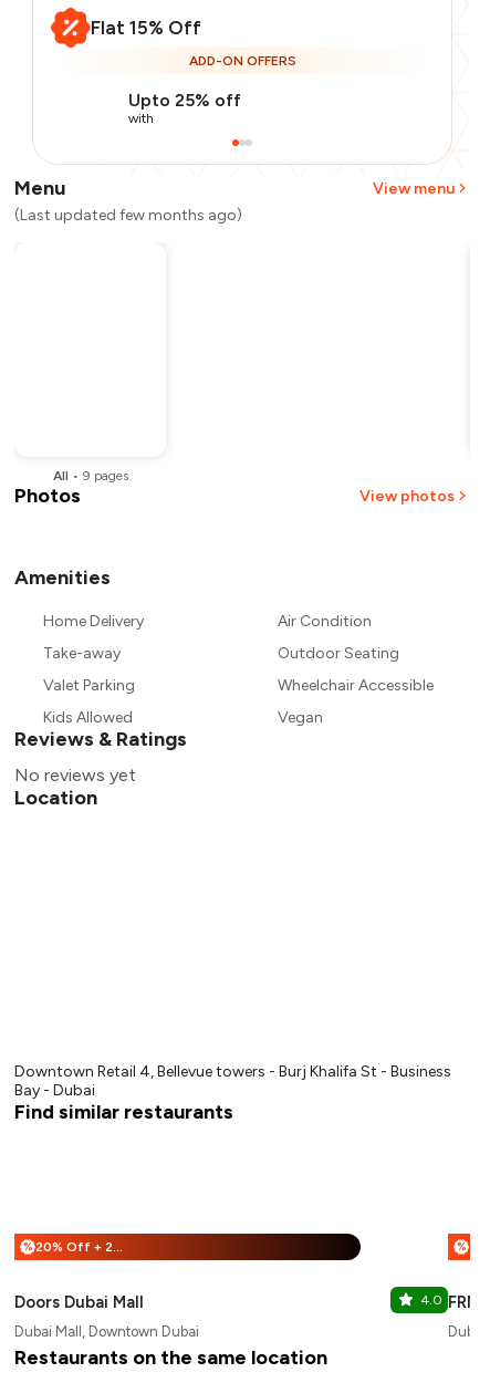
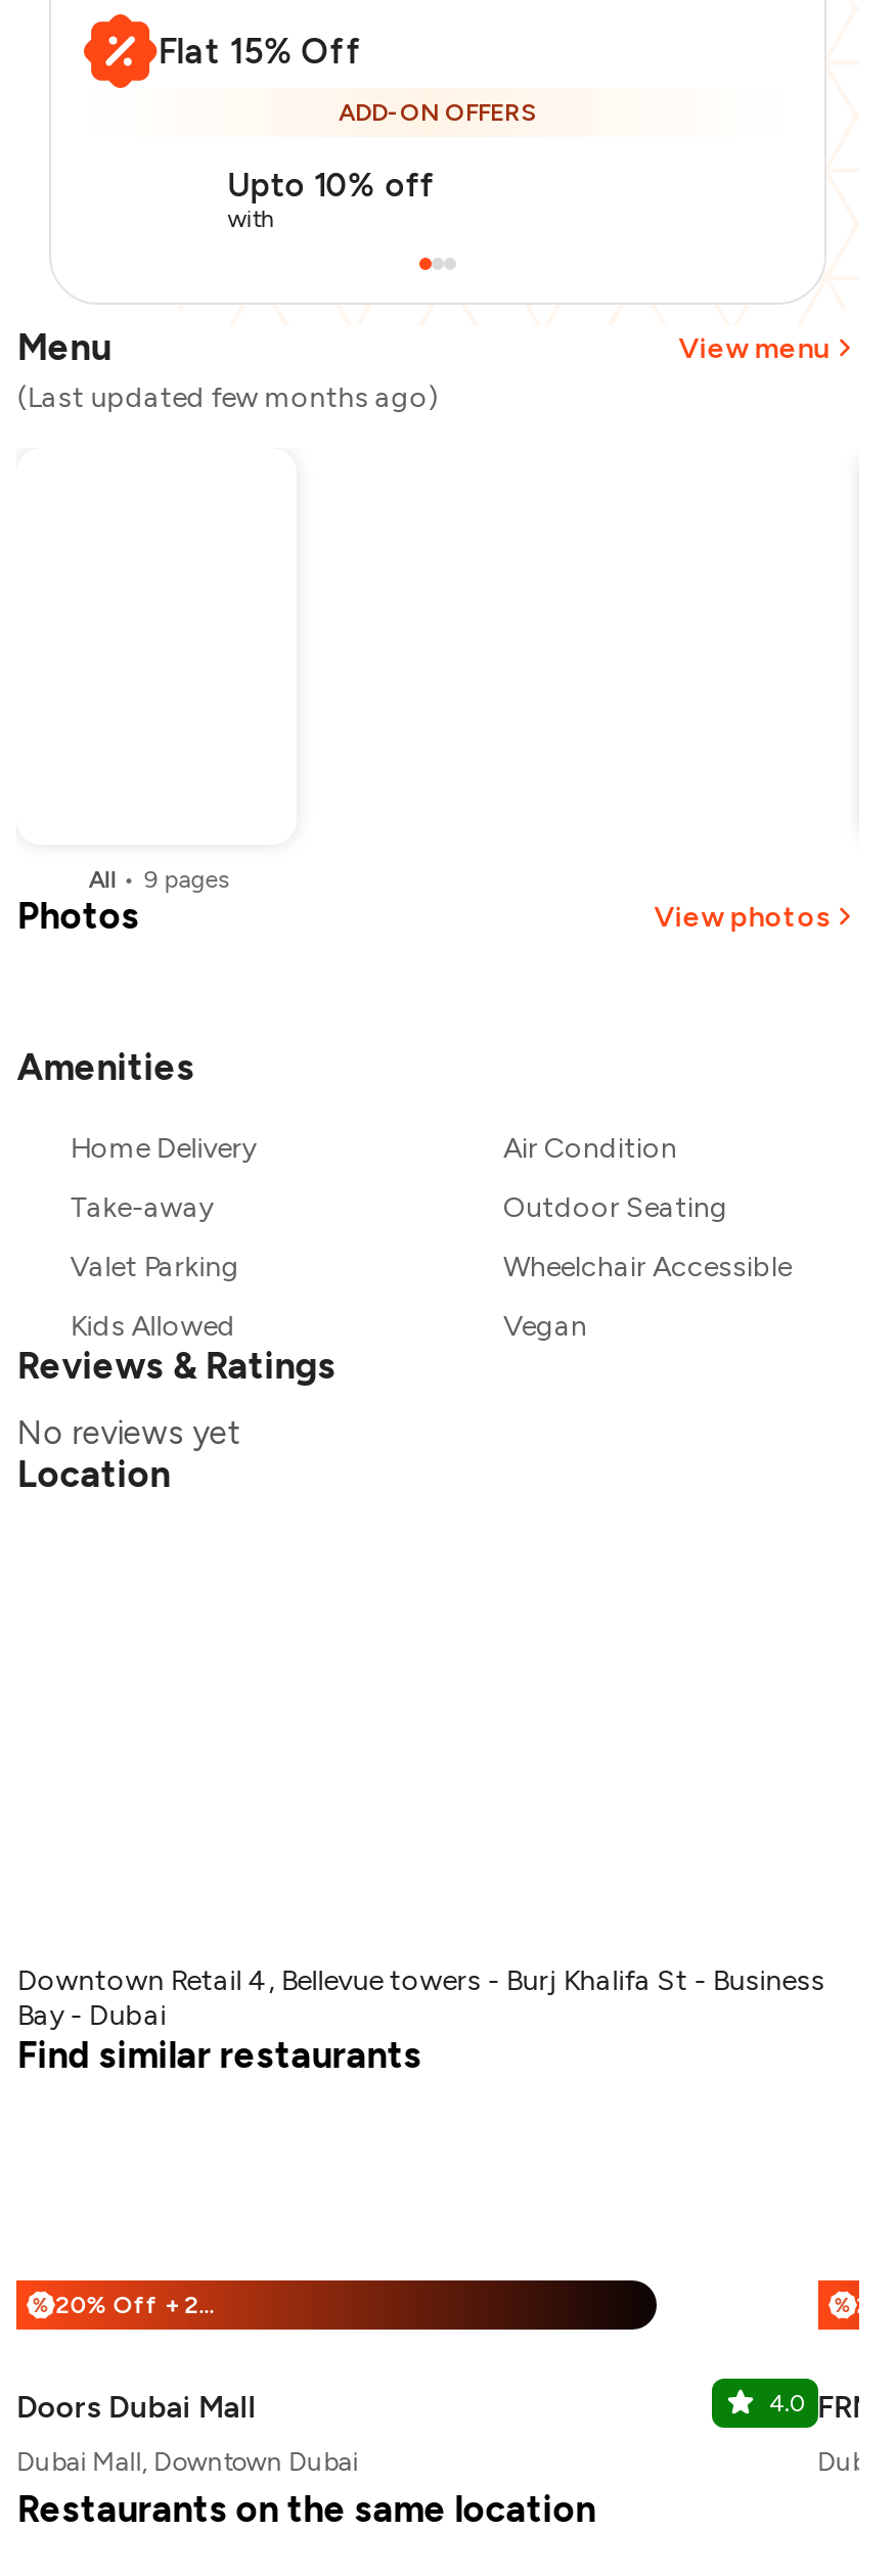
[129,90,241,111] Upto 25% off -> [228,166,434,205] Upto 10% off

